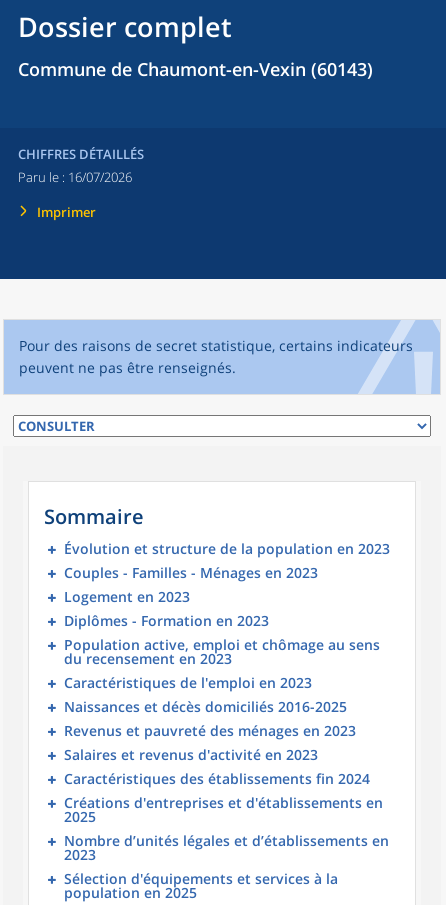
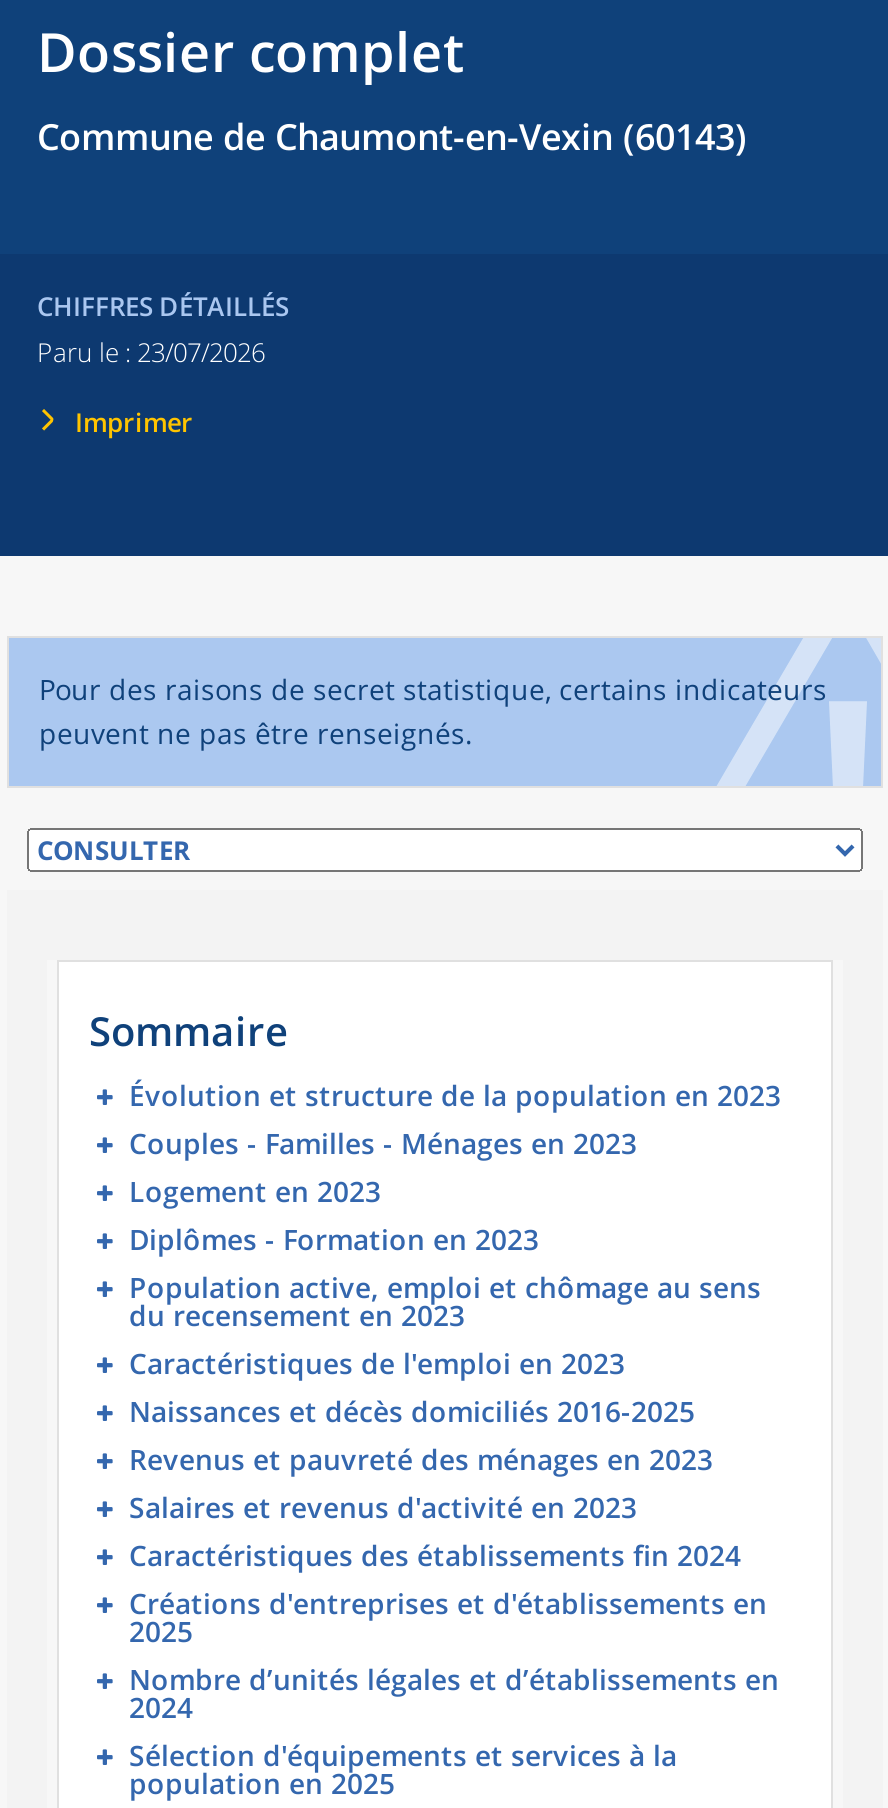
[18,168,132,186] Paru le : 16/07/2026 -> [37,334,265,370] Paru le : 23/07/2026
[64,845,96,864] 2023 -> [129,1688,193,1726] 2024

